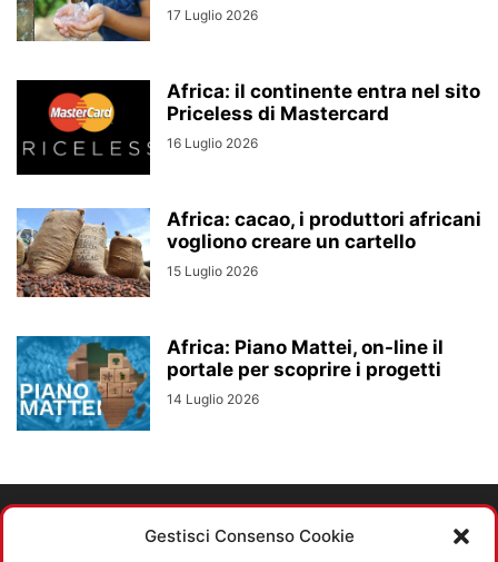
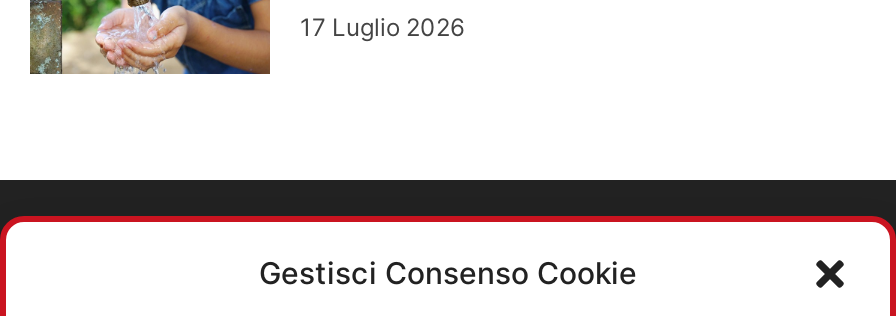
[18,79,480,176] [image] | Africa: il continente entra nel sito | Priceless di Mastercard | 16 Luglio 2026 -> none
[16,207,481,298] [image] | Africa: cacao, i produttori africani | vogliono creare un cartello | 15 Luglio 2026 -> none
[16,335,444,432] [image] | Africa: Piano Mattei, on-line il | portale per scoprire i progetti | 14 Luglio 2026 -> none

